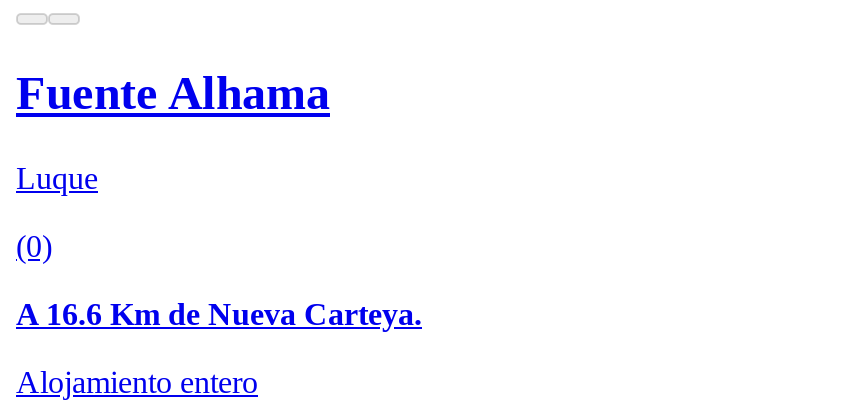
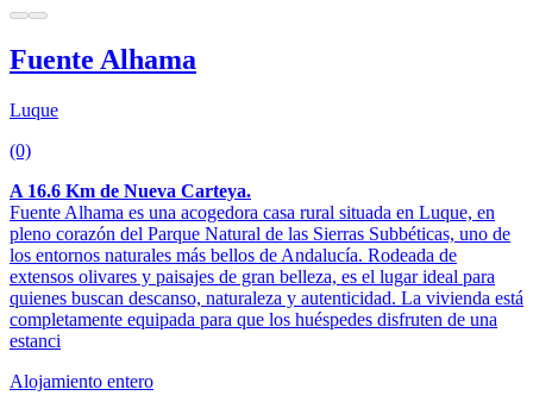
none -> [10,202,523,351] Fuente Alhama es una acogedora casa rural situada en Luque, en | pleno corazón del Parque Natural de las Sierras Subbéticas, uno de | los entornos naturales más bellos de Andalucía. Rodeada de | extensos olivares y paisajes de gran belleza, es el lugar ideal para | quienes buscan descanso, naturaleza y autenticidad. La vivienda está | completamente equipada para que los huéspedes disfruten de una | estanci

